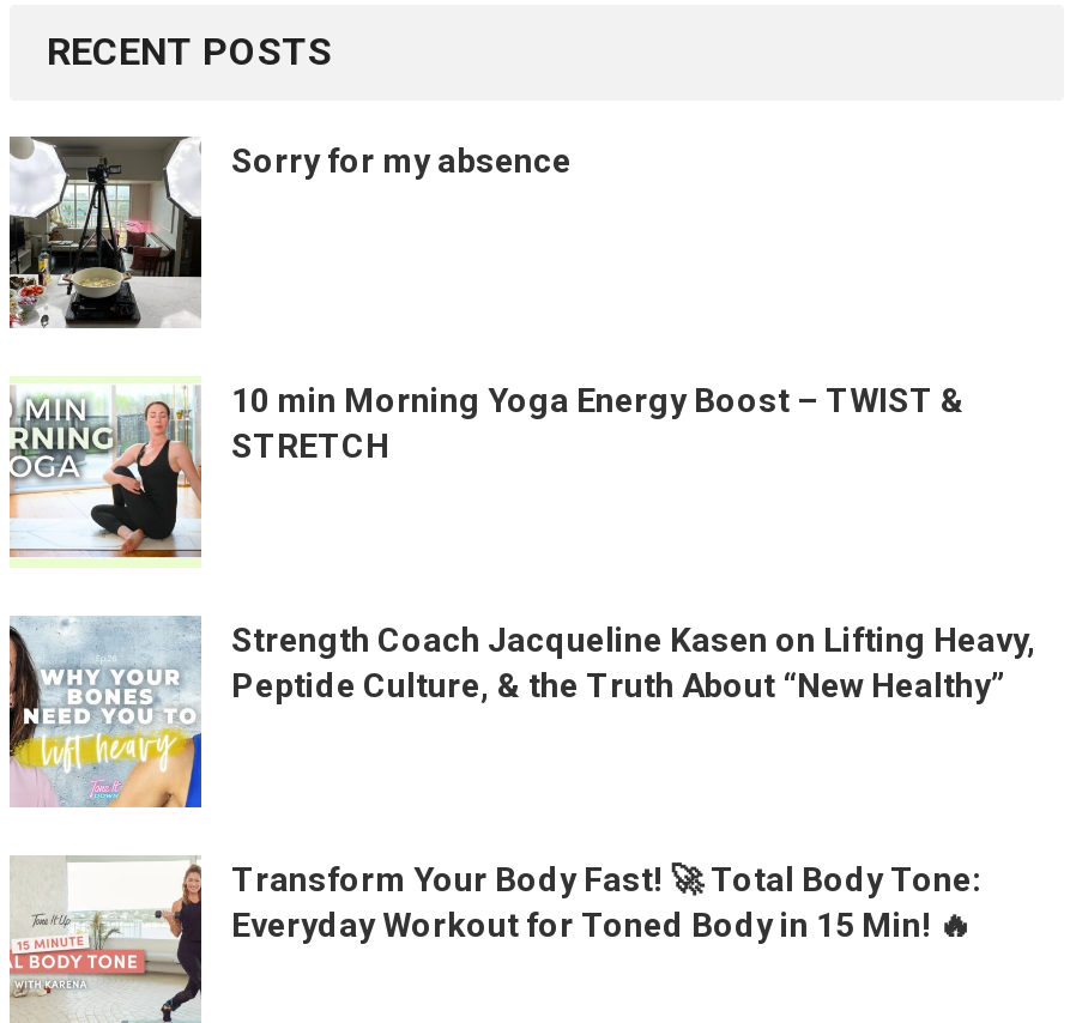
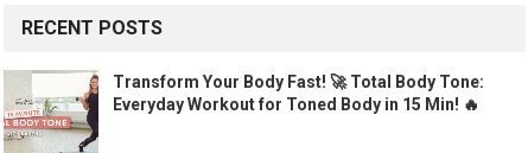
[7,137,572,331] [image] | Sorry for my absence -> none
[10,376,965,568] [image] | 10 min Morning Yoga Energy Boost – TWIST & | STRETCH -> none
[7,613,1036,810] [image] | Strength Coach Jacqueline Kasen on Lifting Heavy, | Peptide Culture, & the Truth About “New Healthy” -> none

